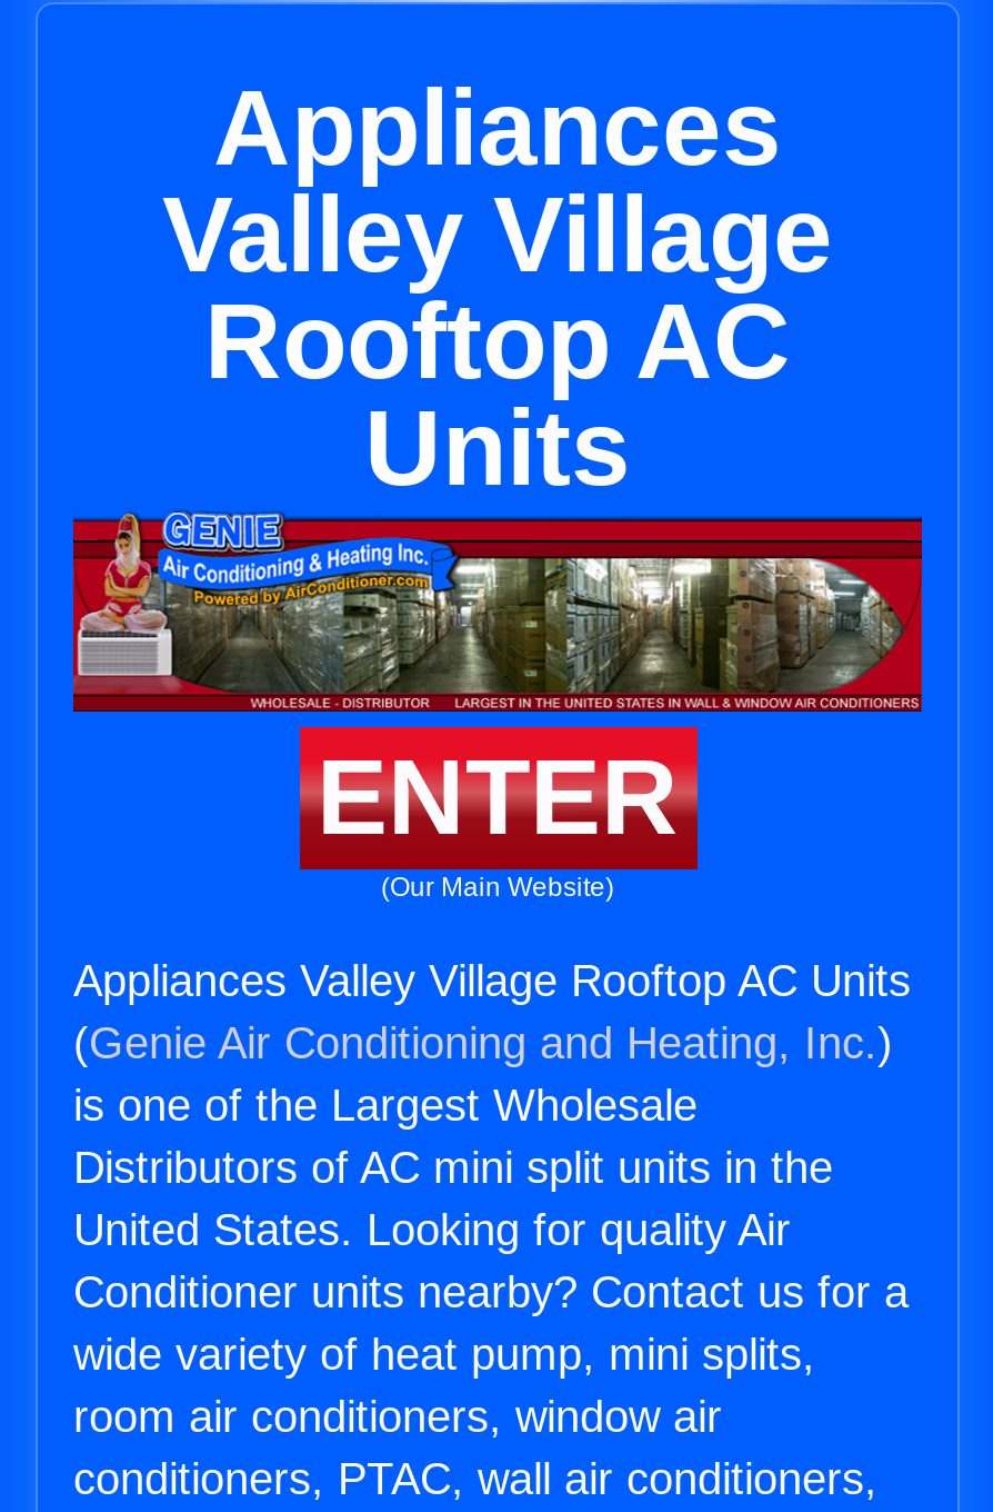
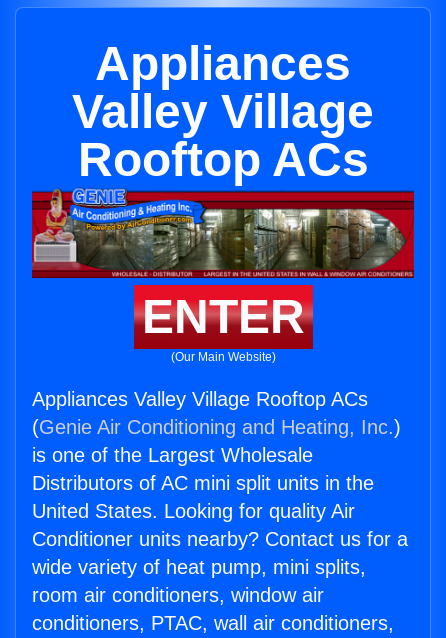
[204,282,791,507] Rooftop AC | Units -> [77,133,368,186] Rooftop ACs
[73,956,911,1005] Appliances Valley Village Rooftop AC Units -> [32,388,368,410] Appliances Valley Village Rooftop ACs

